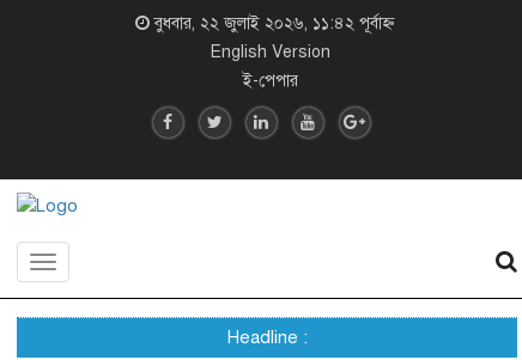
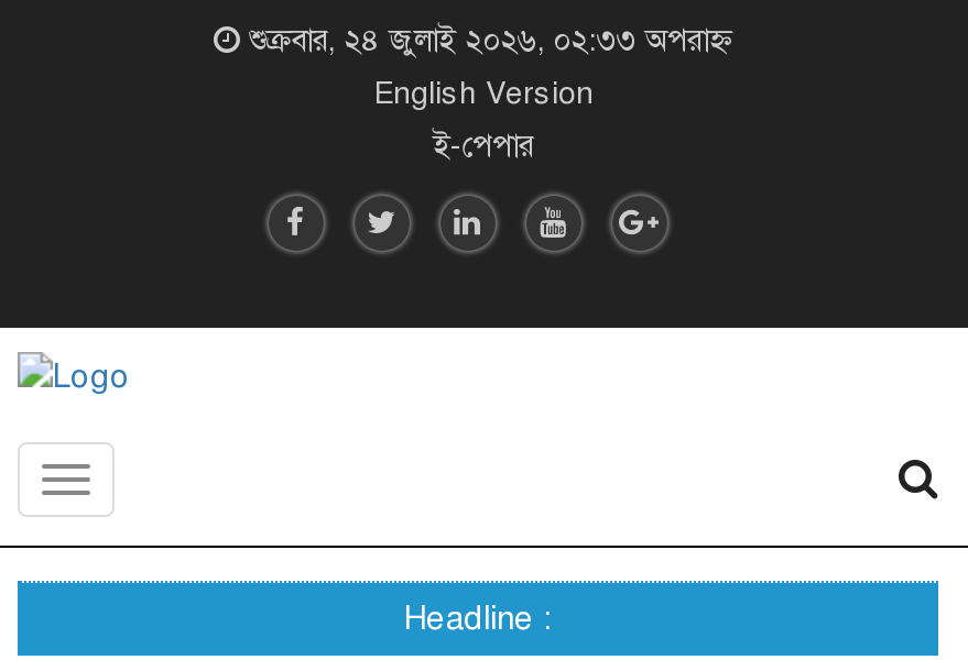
[149,13,393,33] বুধবার, ২২ জুলাই ২০২৬, ১১:৪২ পূর্বাহ্ন -> [240,22,731,59] শুক্রবার, ২৪ জুলাই ২০২৬, ০২:৩৩ অপরাহ্ন

